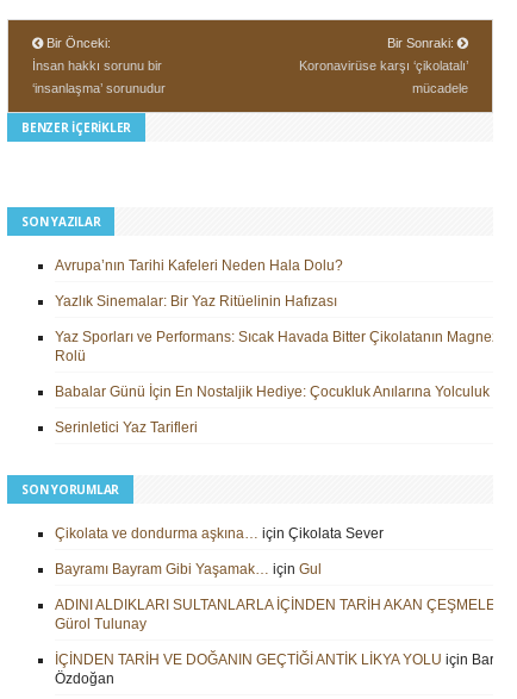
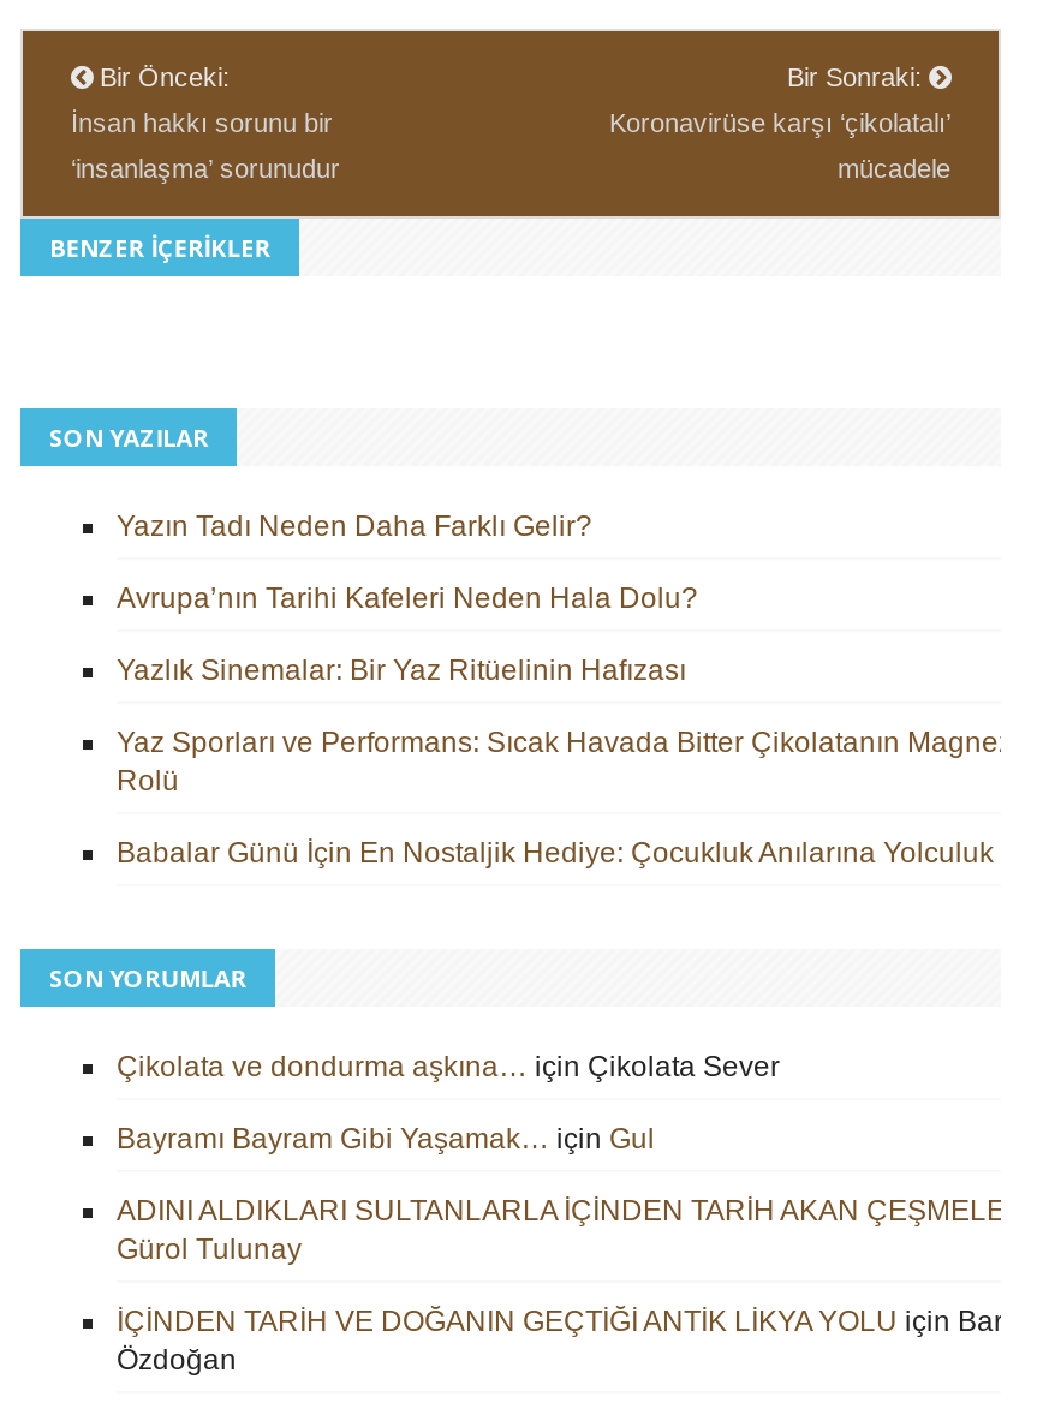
none -> [117,508,592,542] Yazın Tadı Neden Daha Farklı Gelir?
moved [55,257,490,400] -> [117,580,994,868]: Avrupa’nın Tarihi Kafeleri Neden Hala Dolu? | Yazlık Sinemalar: Bir Yaz Ritüelinin Hafızası | Rolü | Babalar Günü İçin En Nostaljik Hediye: Çocukluk Anılarına Yolculuk
[55,419,198,435] Serinletici Yaz Tarifleri -> none

